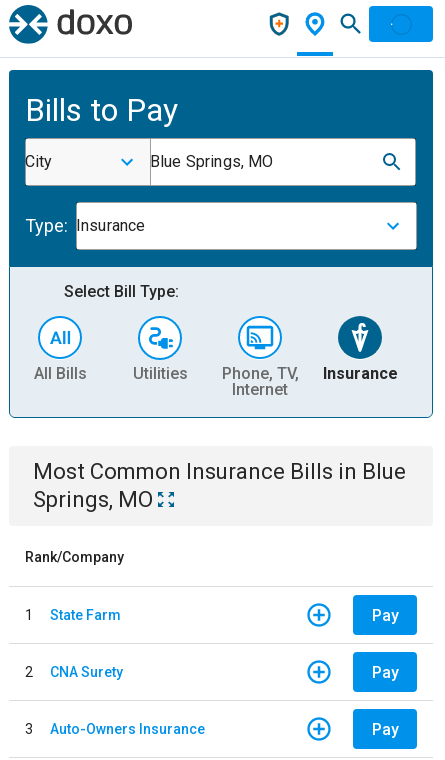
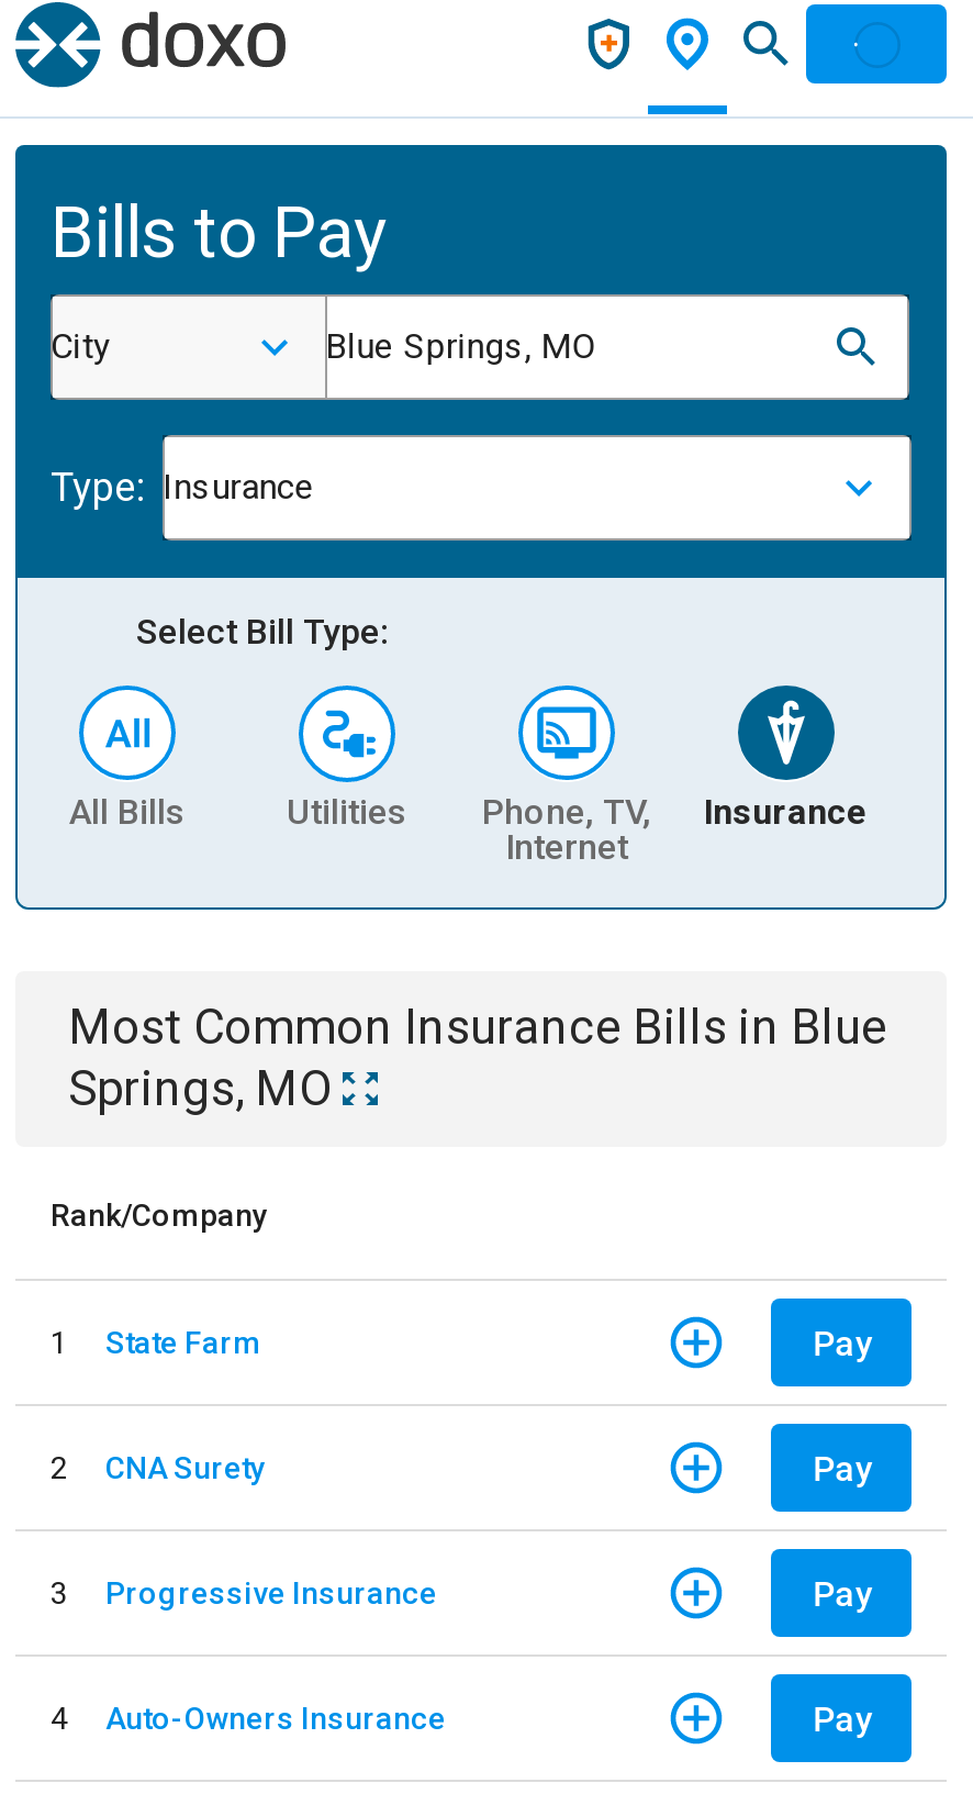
none -> [51,1572,872,1735] Progressive Insurance | Pay | 4

